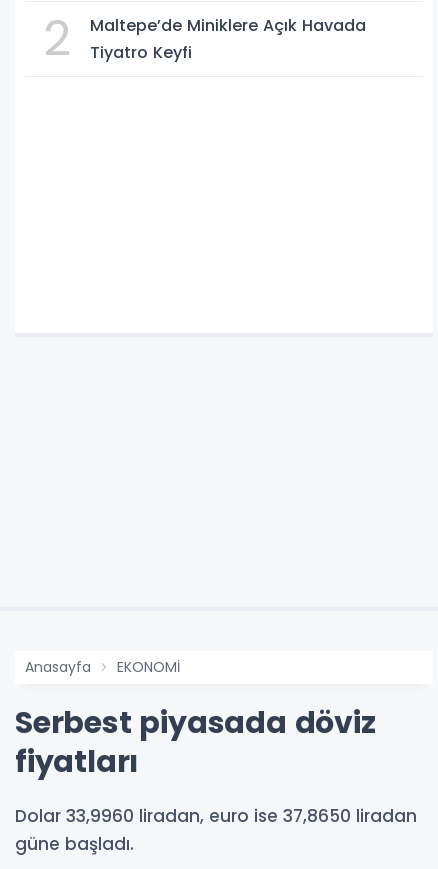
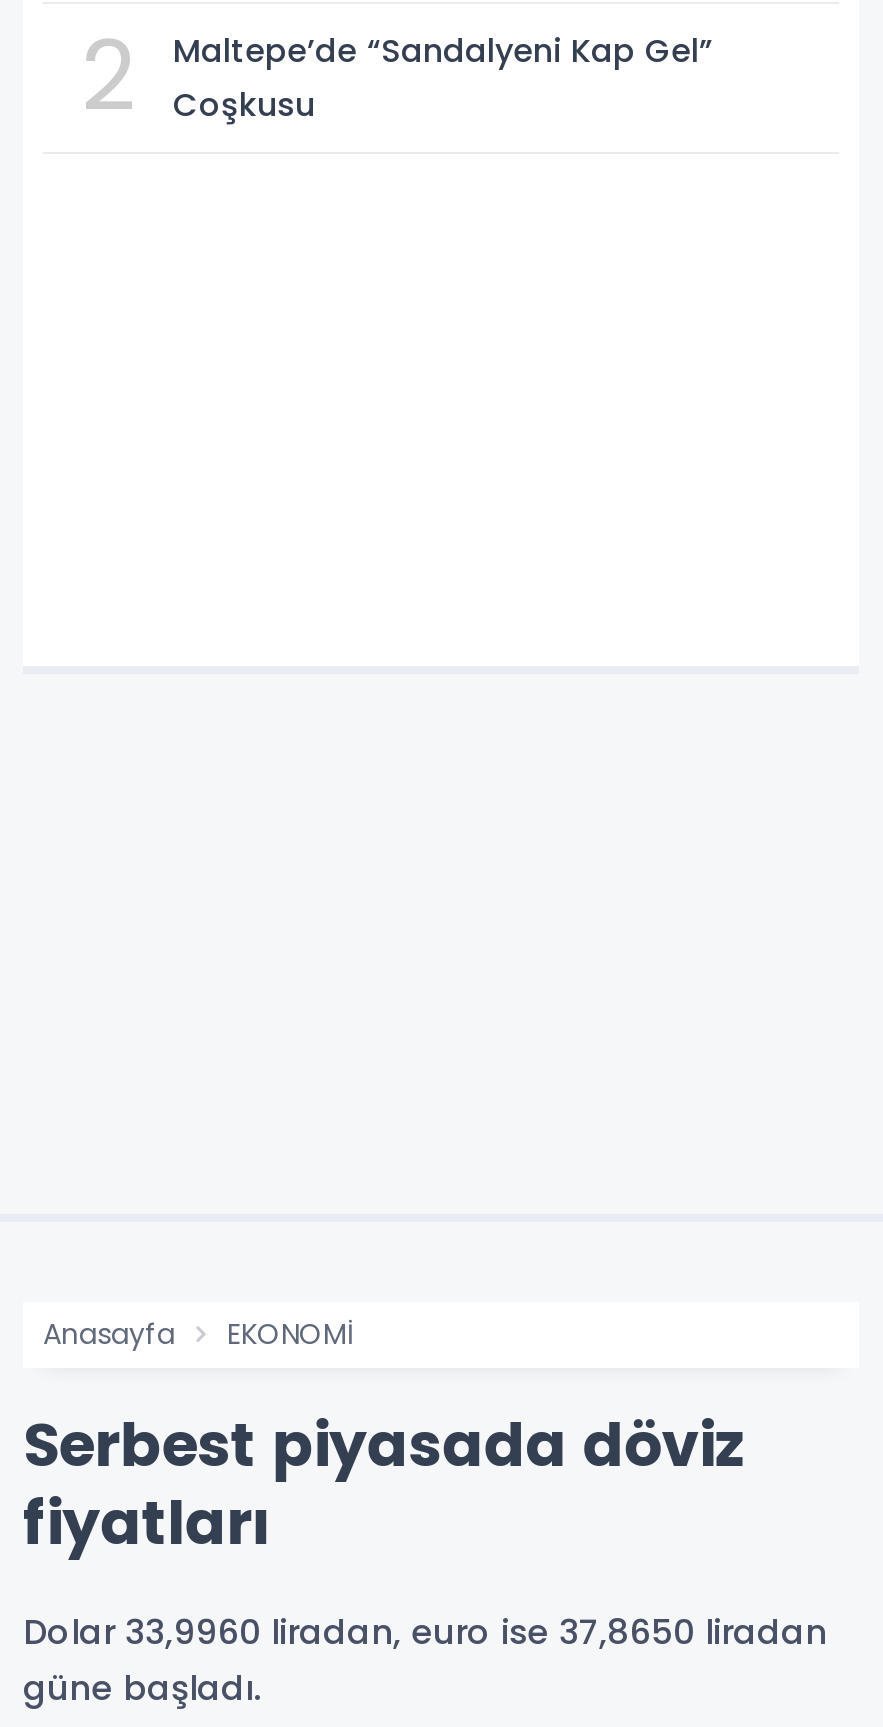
[90,14,366,64] Maltepe’de Miniklere Açık Havada | Tiyatro Keyfi -> [173,28,713,128] Maltepe’de “Sandalyeni Kap Gel” | Coşkusu

